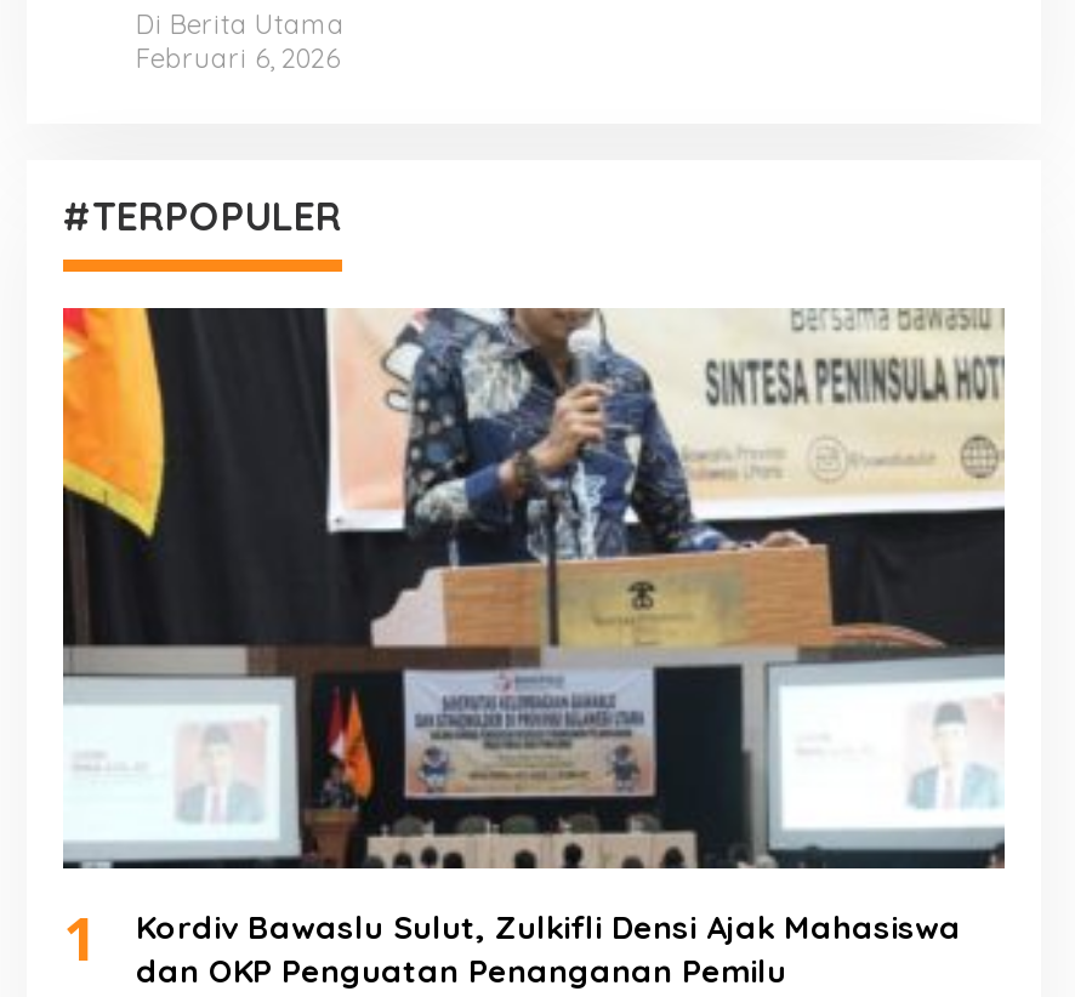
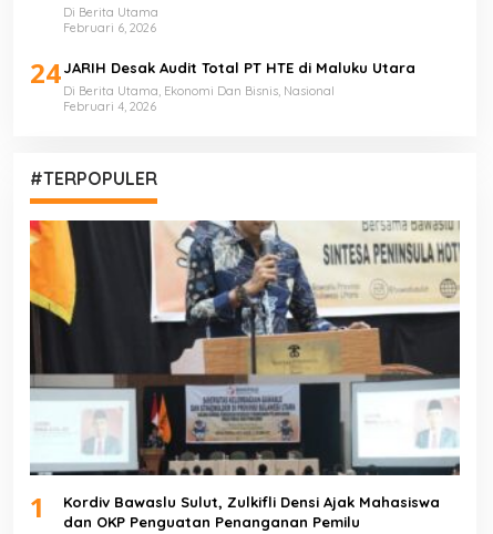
none -> [30,54,415,114] 24 JARIH Desak Audit Total PT HTE di Maluku Utara | Di Berita Utama, Ekonomi Dan Bisnis, Nasional | Februari 4, 2026

